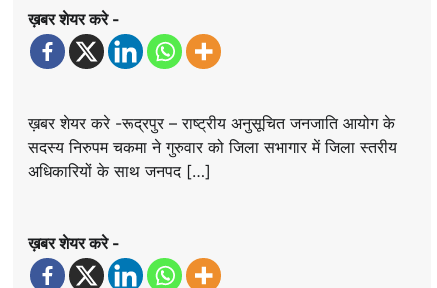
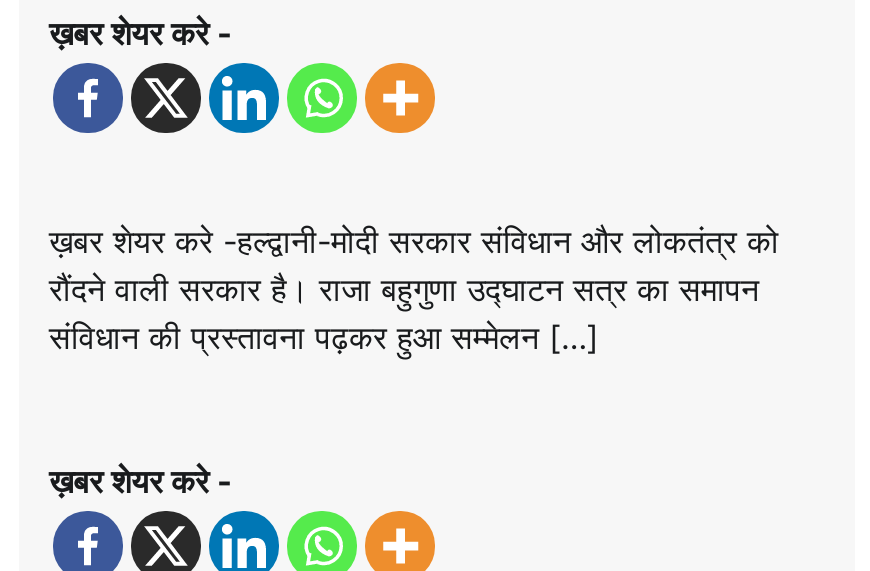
[28,113,397,181] ख़बर शेयर करे -रूद्रपुर – राष्ट्रीय अनुसूचित जनजाति आयोग के | सदस्य निरुपम चकमा ने गुरुवार को जिला सभागार में जिला स्तरीय | अधिकारियों के साथ जनपद […] -> [49,221,779,357] ख़बर शेयर करे -हल्द्वानी-मोदी सरकार संविधान और लोकतंत्र को | रौंदने वाली सरकार है। राजा बहुगुणा उद्घाटन सत्र का समापन | संविधान की प्रस्तावना पढ़कर हुआ सम्मेलन […]

